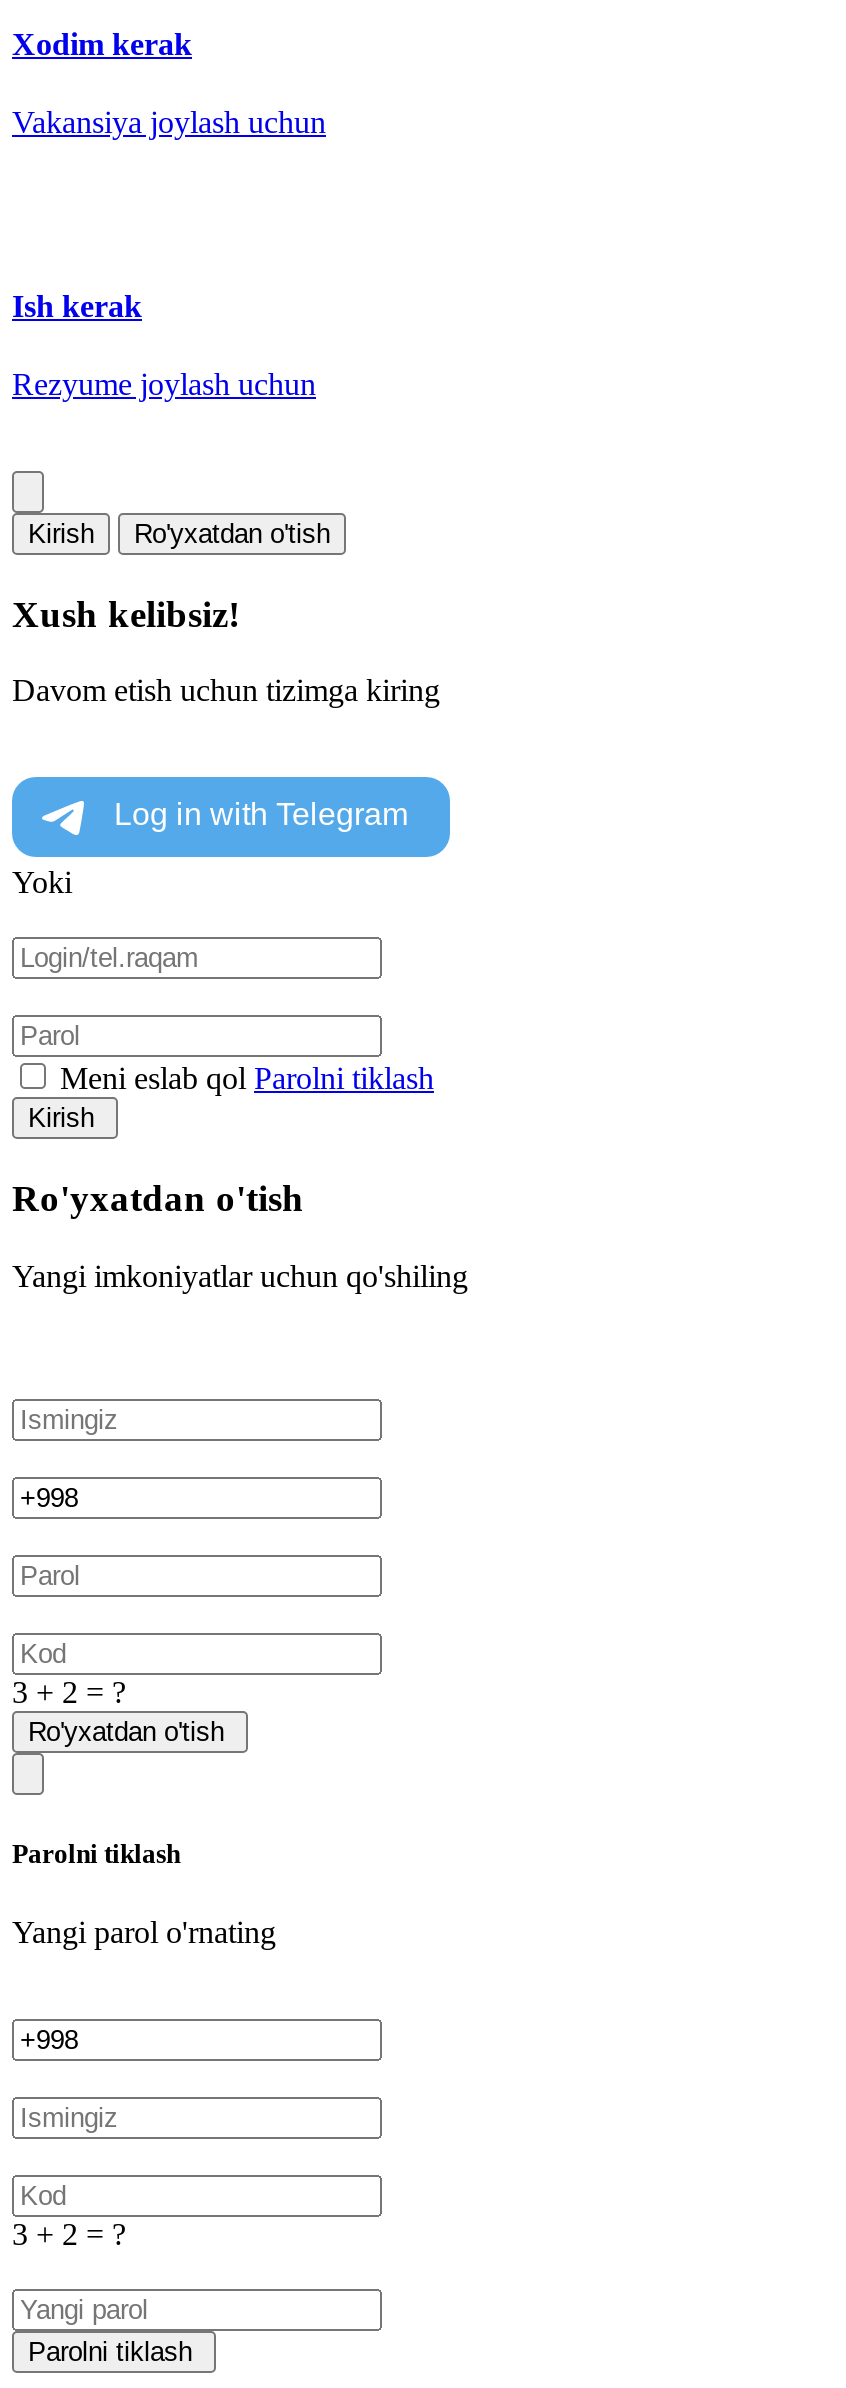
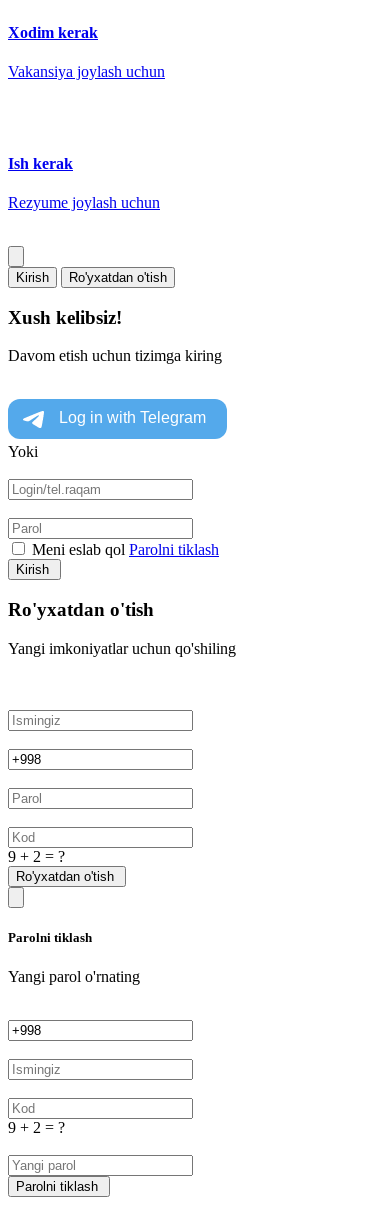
[12,1675,126,1709] 3 + 2 = ? -> [8,848,65,865] 9 + 2 = ?
[12,2217,126,2251] 3 + 2 = ? -> [8,1119,65,1136] 9 + 2 = ?

